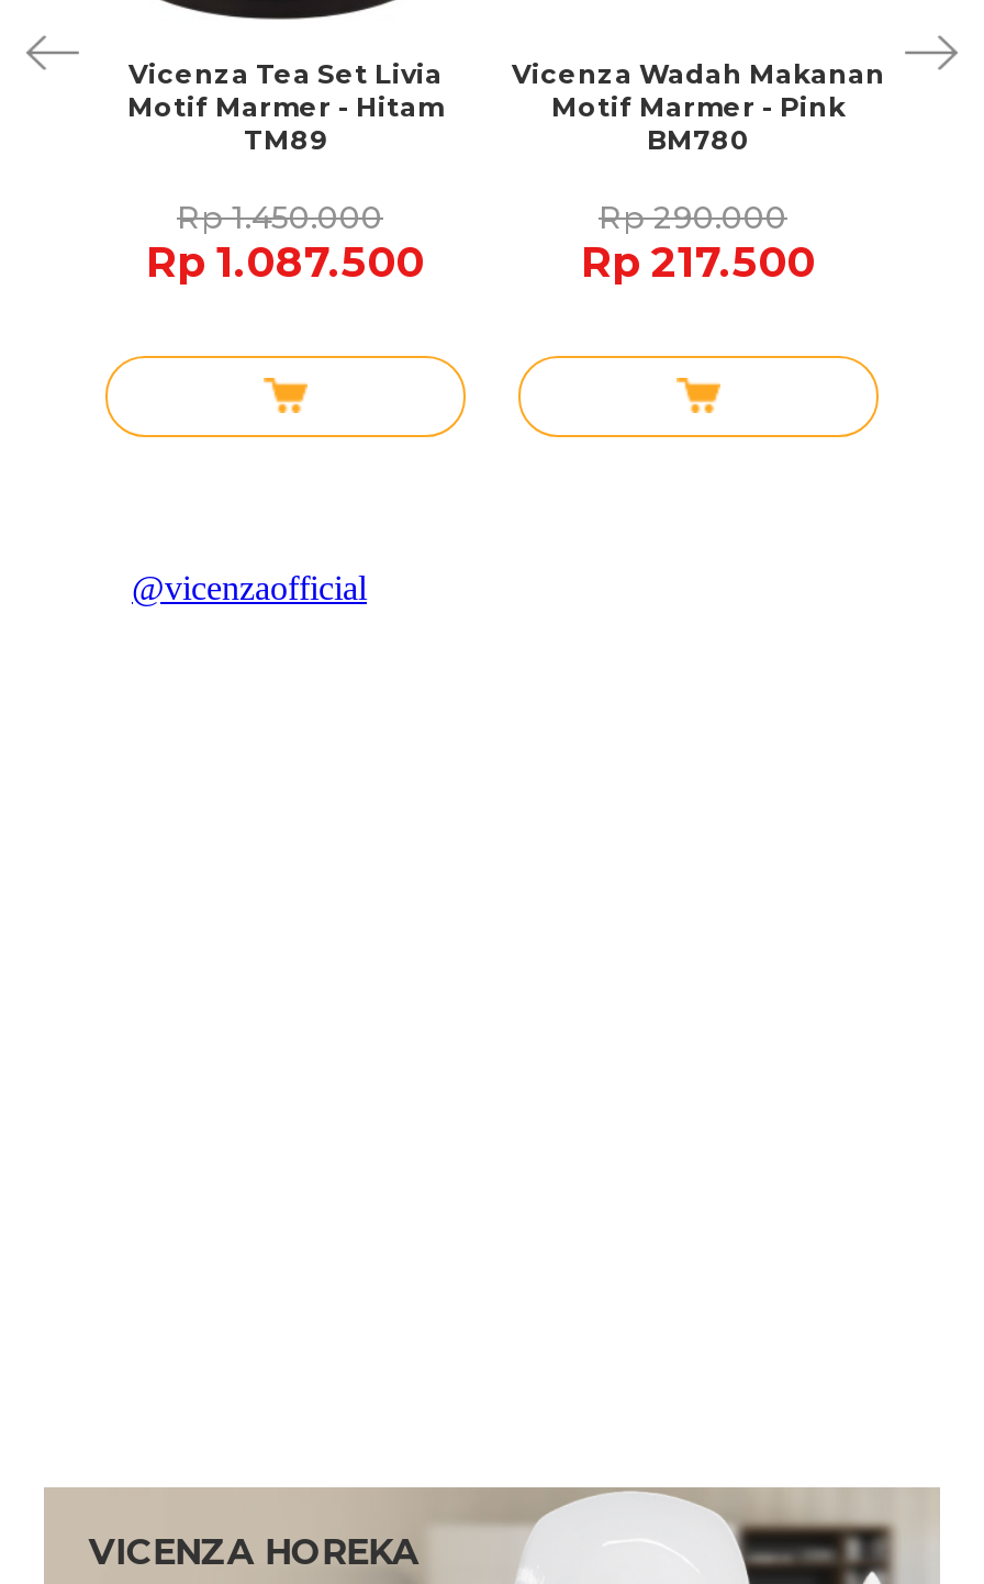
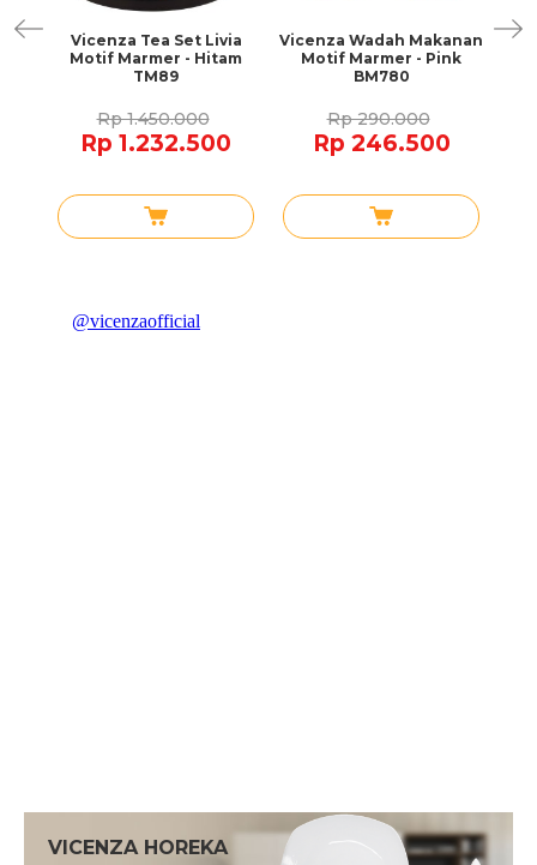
[146,238,425,289] Rp 1.087.500 -> [80,130,231,158] Rp 1.232.500
[581,238,816,289] Rp 217.500 -> [312,130,450,158] Rp 246.500

